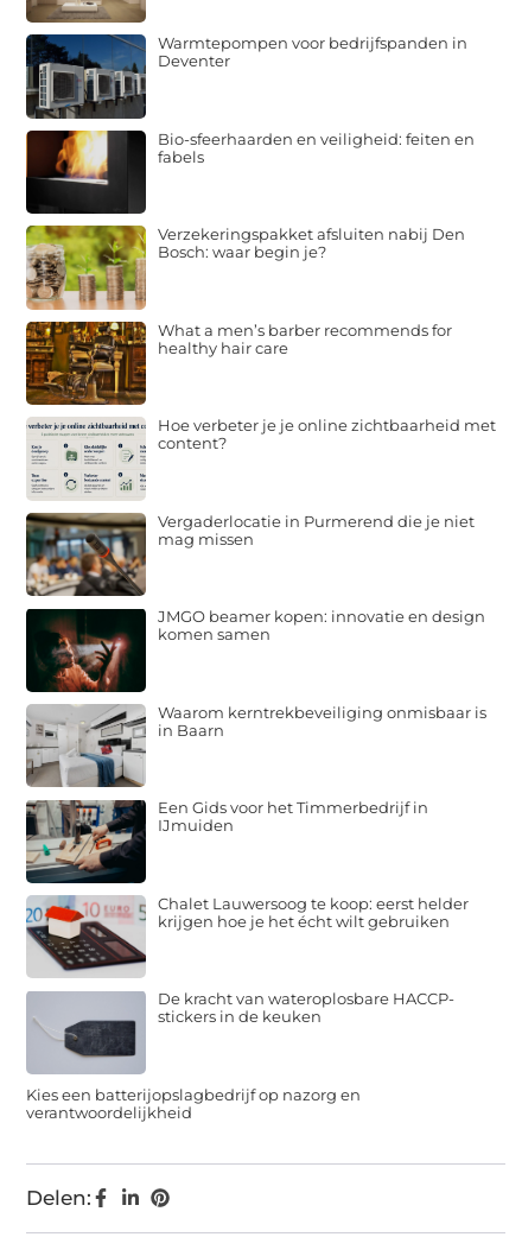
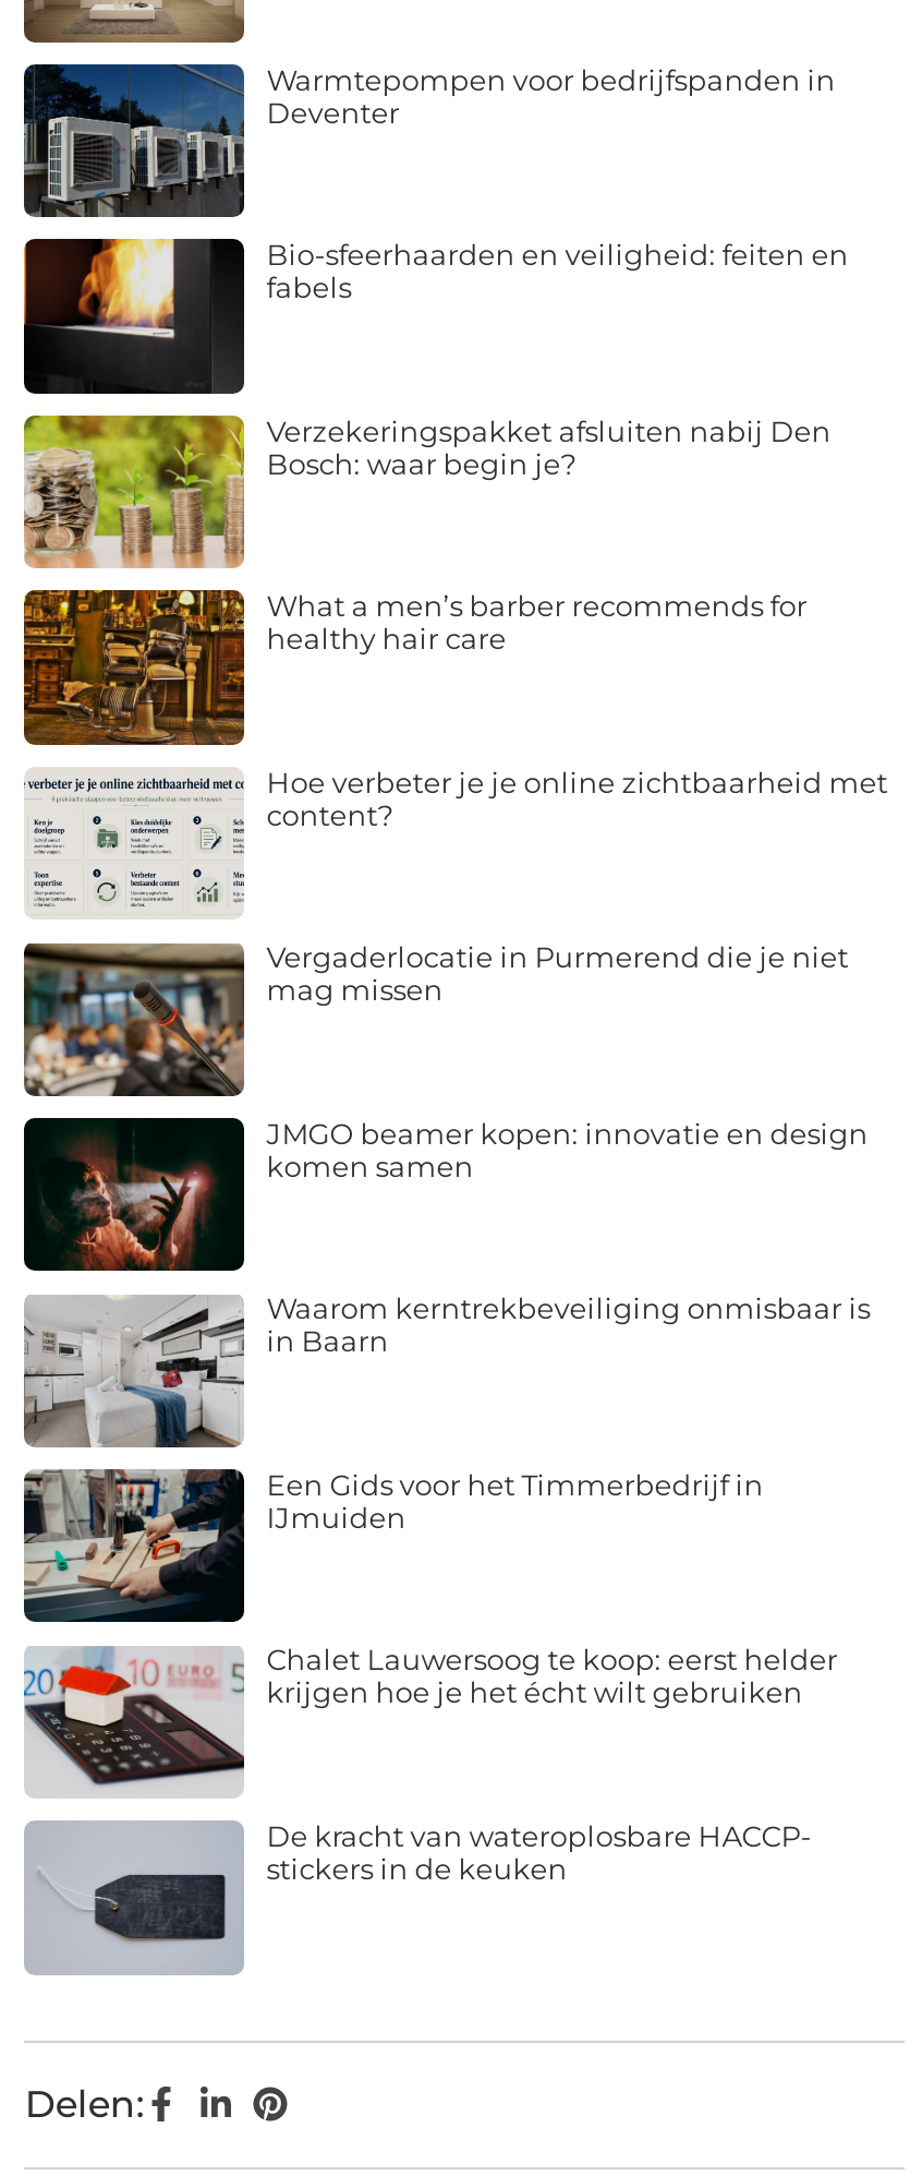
[27,1085,361,1122] Kies een batterijopslagbedrijf op nazorg en | verantwoordelijkheid -> none

